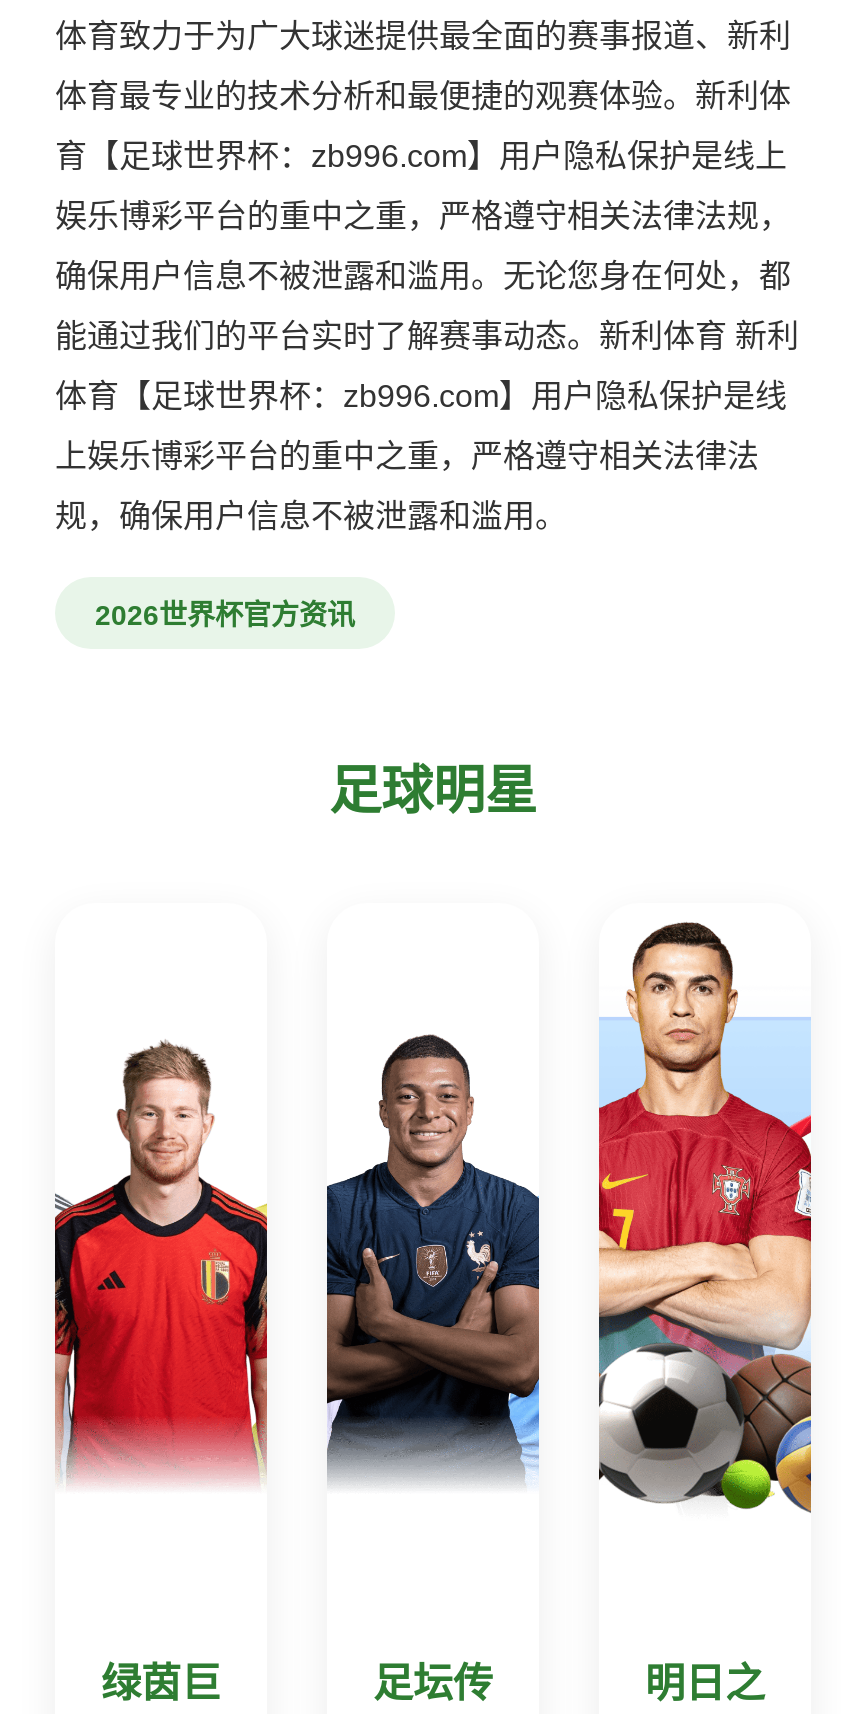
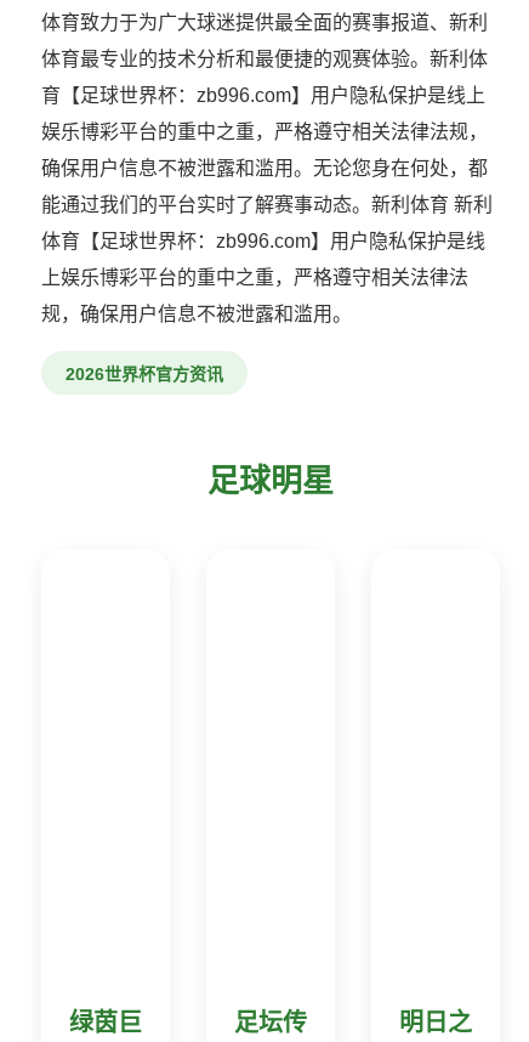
[597,921,813,1513] [image] -> none
[53,1039,269,1485] [image] -> none
[325,1033,541,1485] [image] -> none

